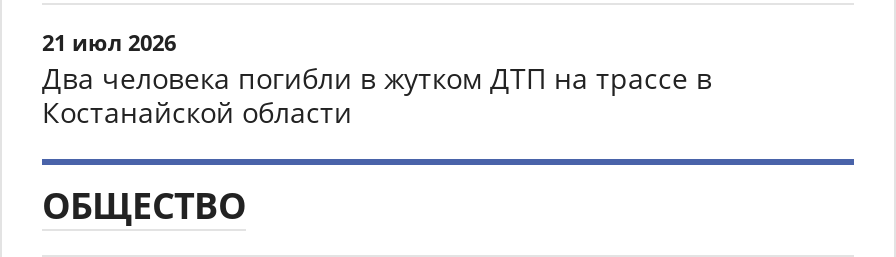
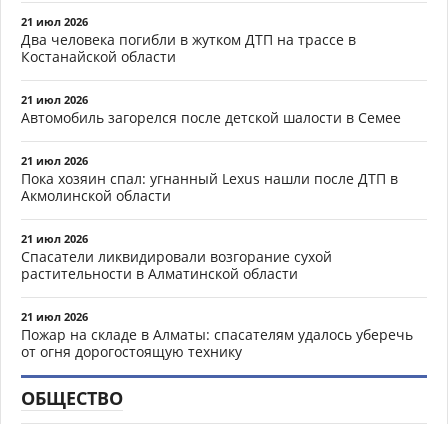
none -> [21,92,413,361] 21 июл 2026 | Автомобиль загорелся после детской шалости в Семее | 21 июл 2026 | Пока хозяин спал: угнанный Lexus нашли после ДТП в | Акмолинской области | 21 июл 2026 | Спасатели ликвидировали возгорание сухой | растительности в Алматинской области | 21 июл 2026 | Пожар на складе в Алматы: спасателям удалось уберечь | от огня дорогостоящую технику

